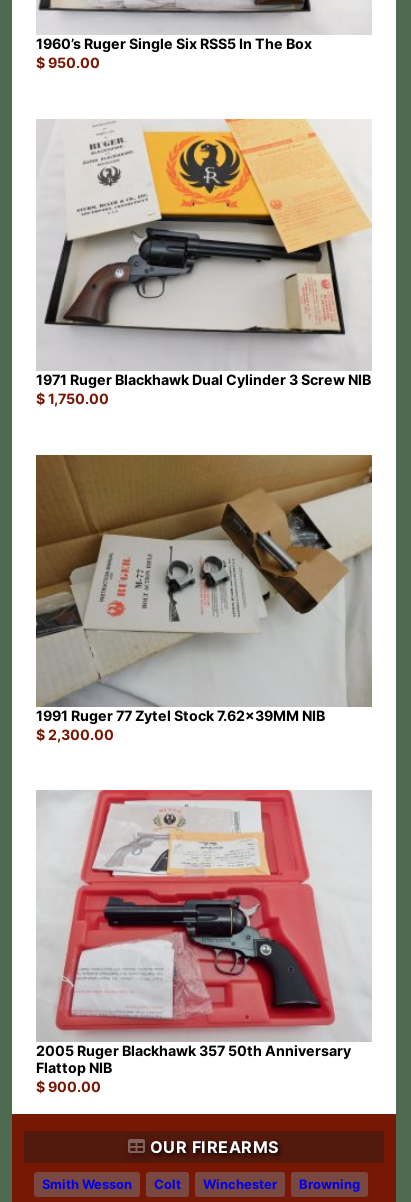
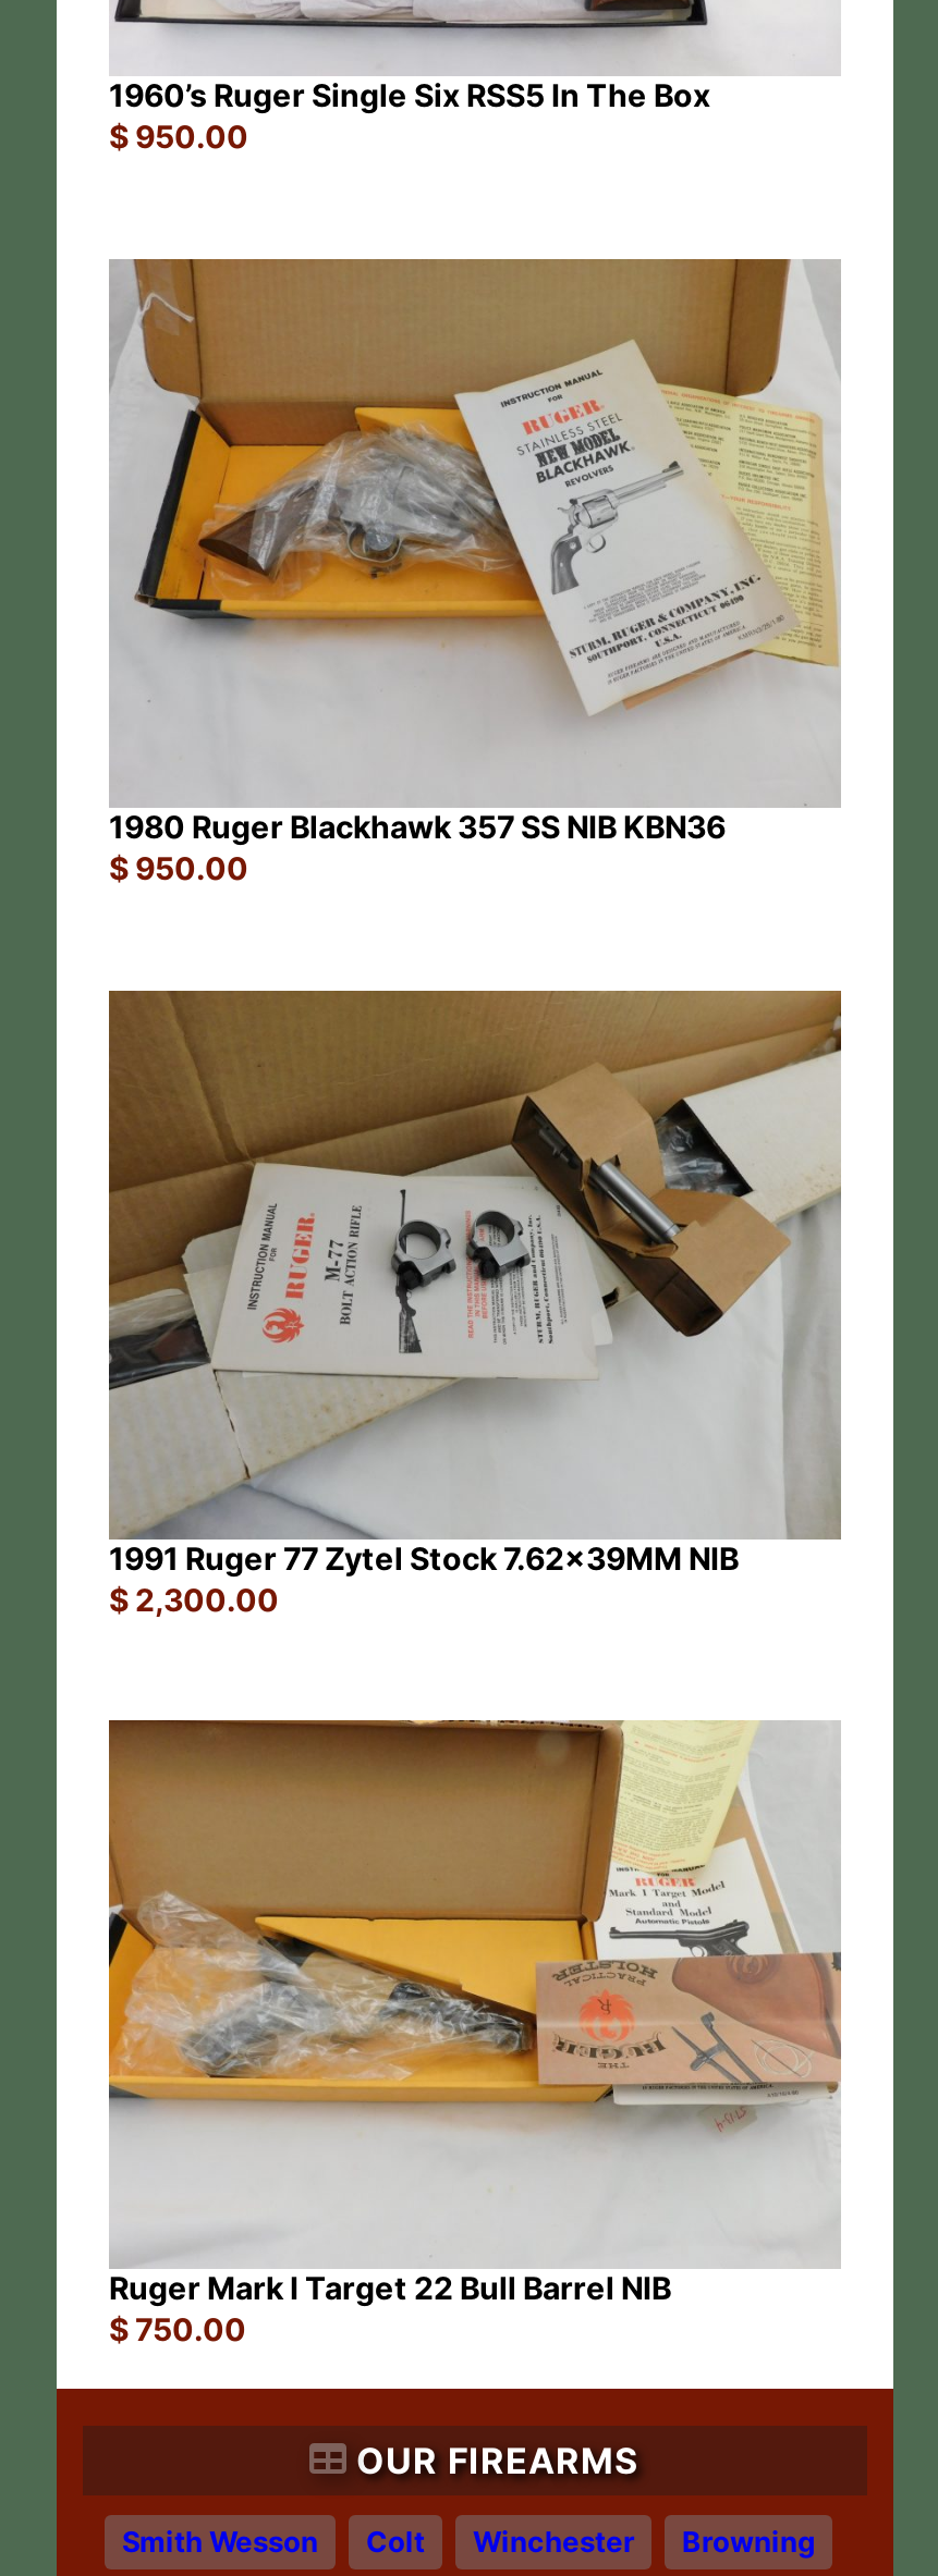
[36,119,371,407] [image] | 1971 Ruger Blackhawk Dual Cylinder 3 Screw NIB | $1,750.00 -> [109,257,841,886] [image] | 1980 Ruger Blackhawk 357 SS NIB KBN36 | $950.00
[36,789,371,1095] [image] | 2005 Ruger Blackhawk 357 50th Anniversary | Flattop NIB | $900.00 -> [107,1718,841,2348] [image] | Ruger Mark I Target 22 Bull Barrel NIB | $750.00

